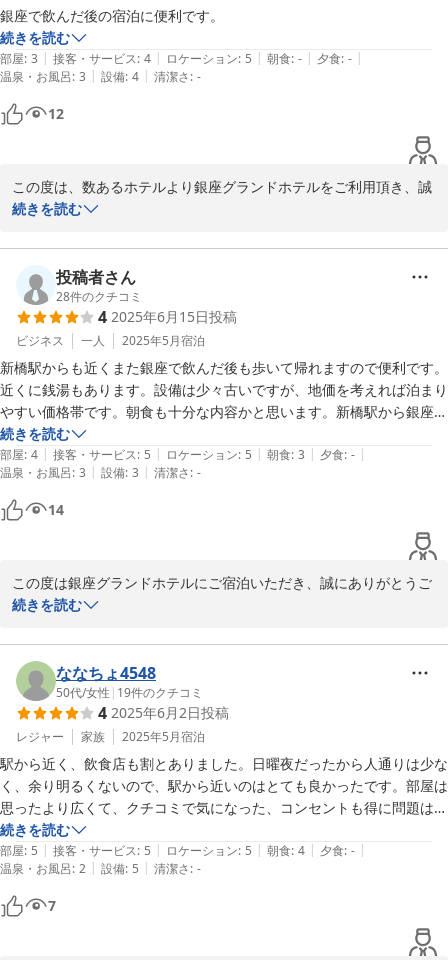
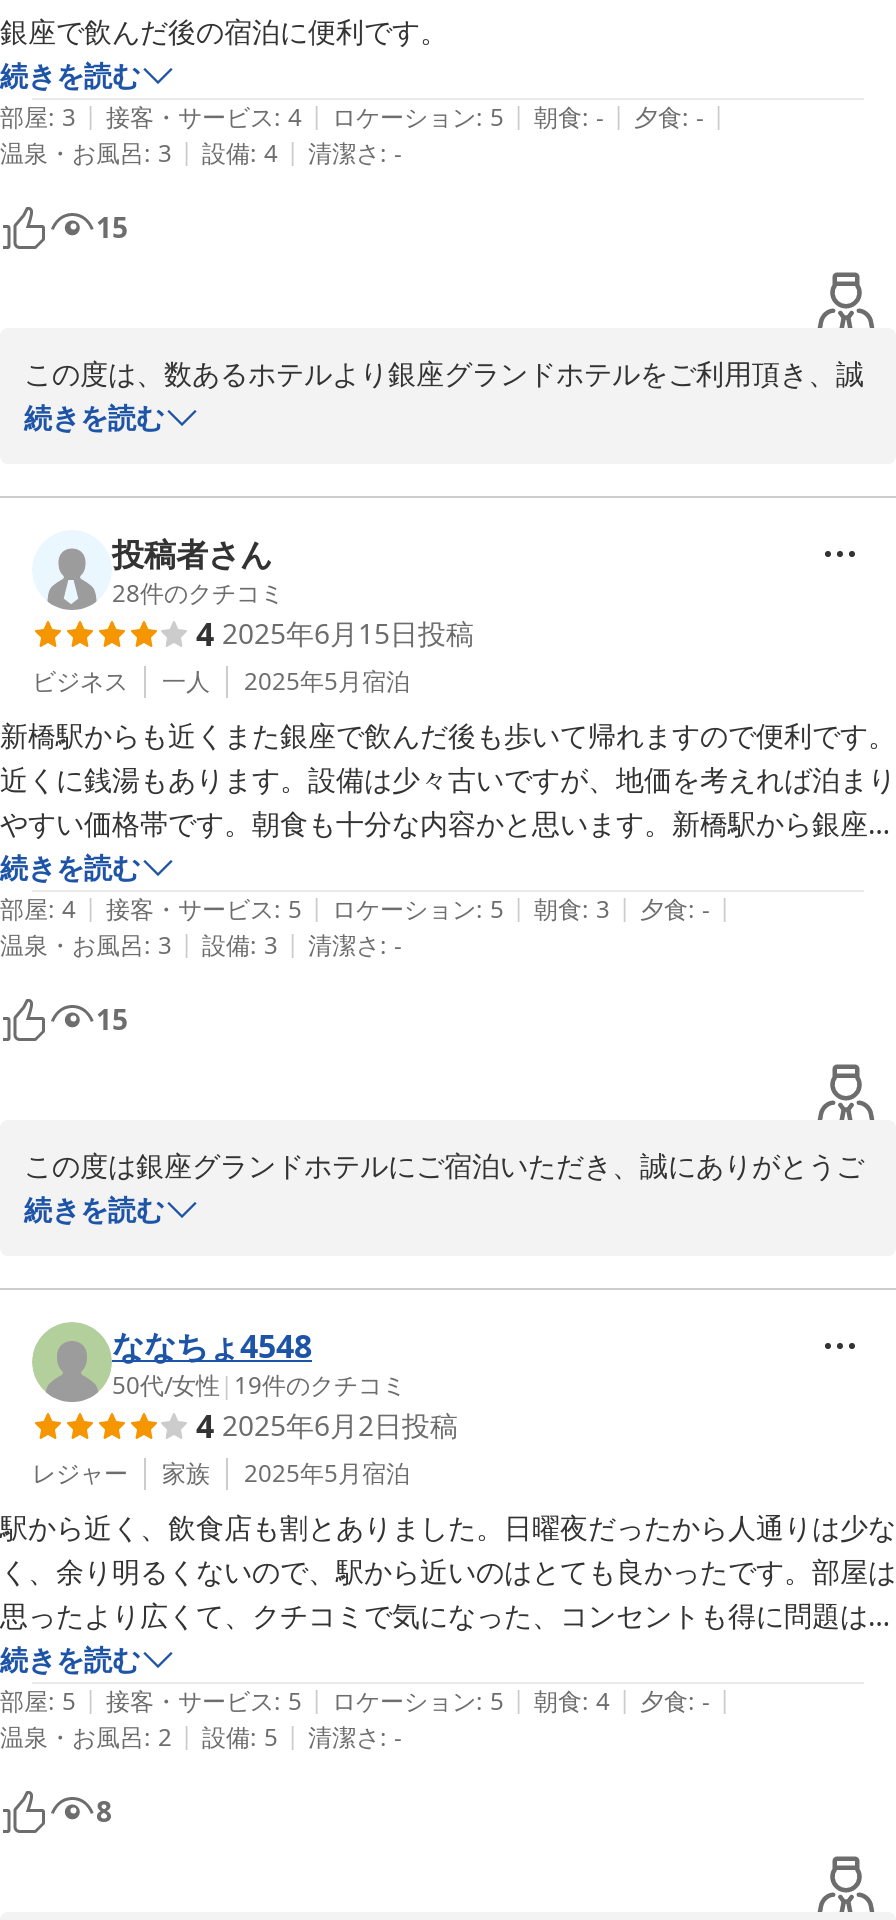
[48,104,64,123] 12 -> [96,208,128,246] 15
[48,500,64,519] 14 -> [96,1000,128,1038] 15
[48,896,56,915] 7 -> [96,1792,112,1830] 8

